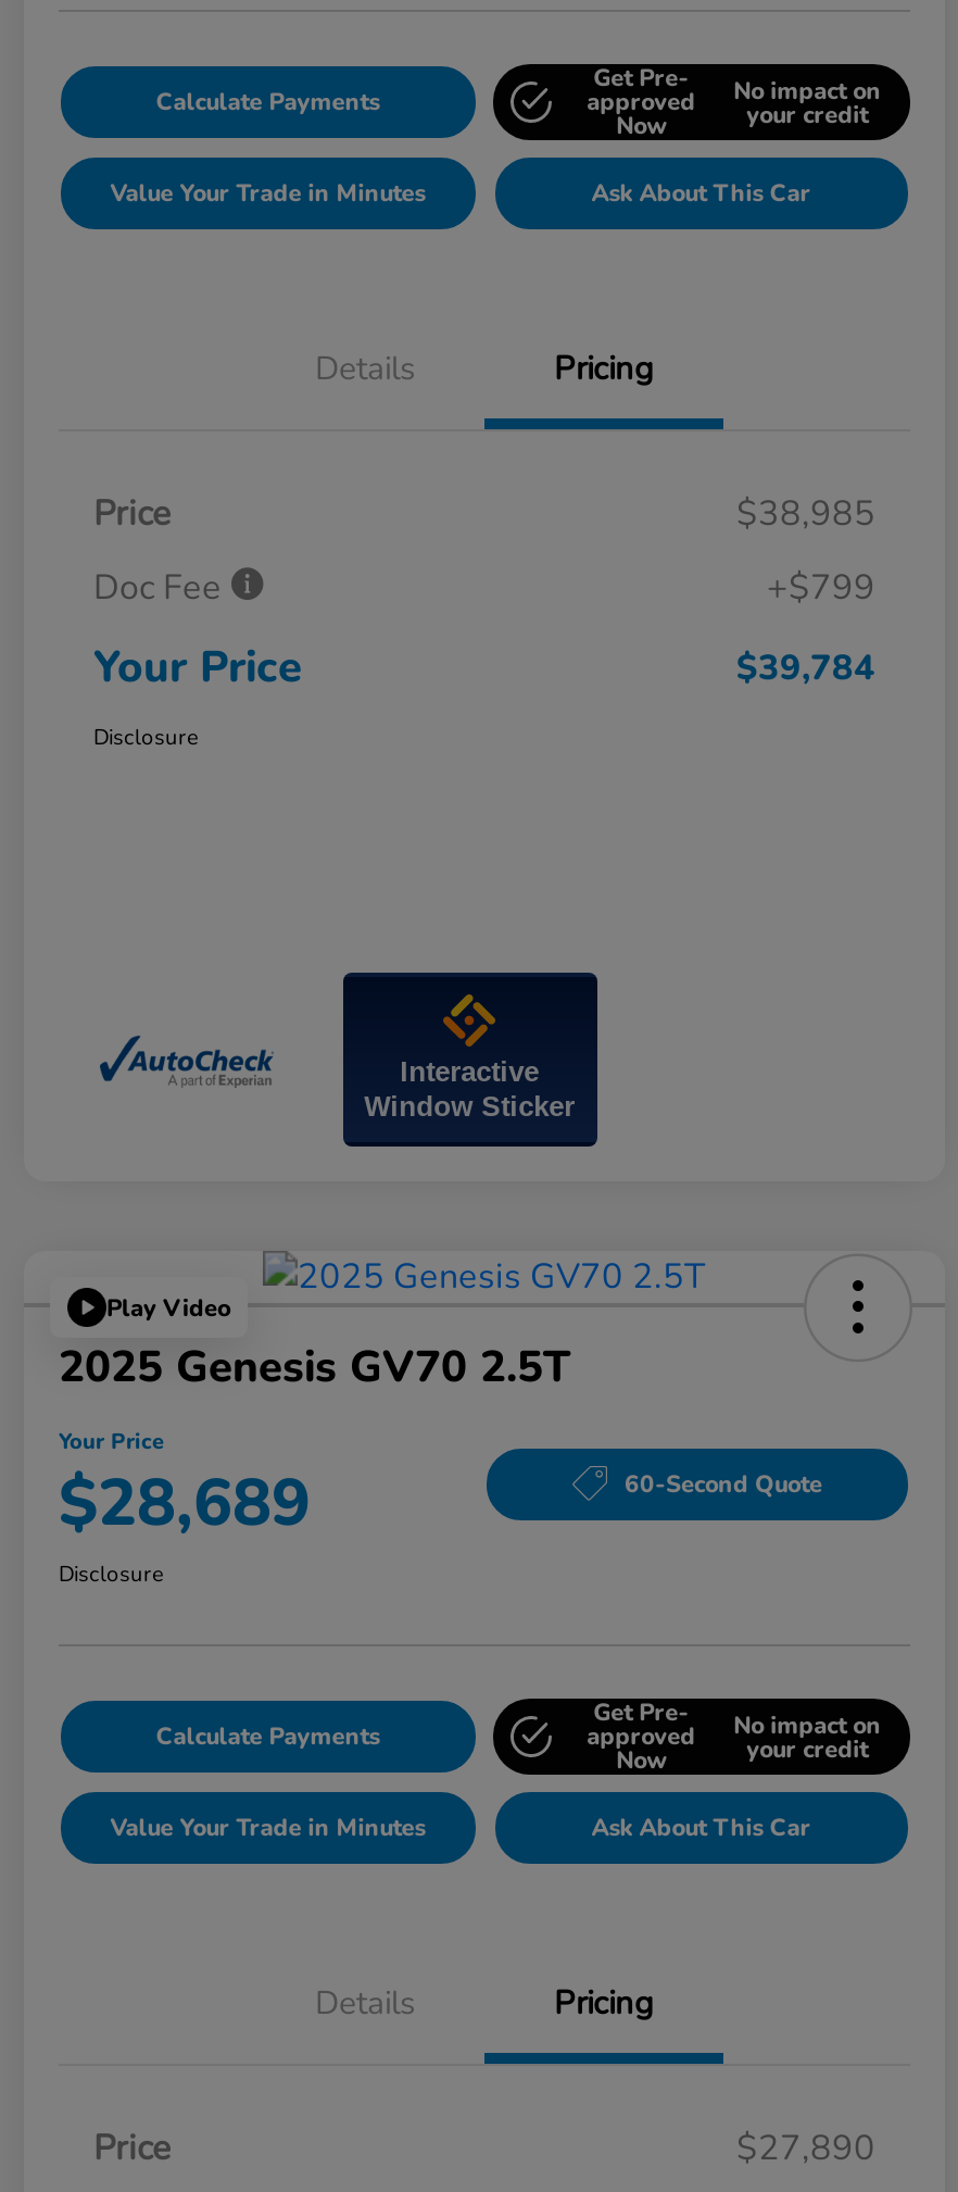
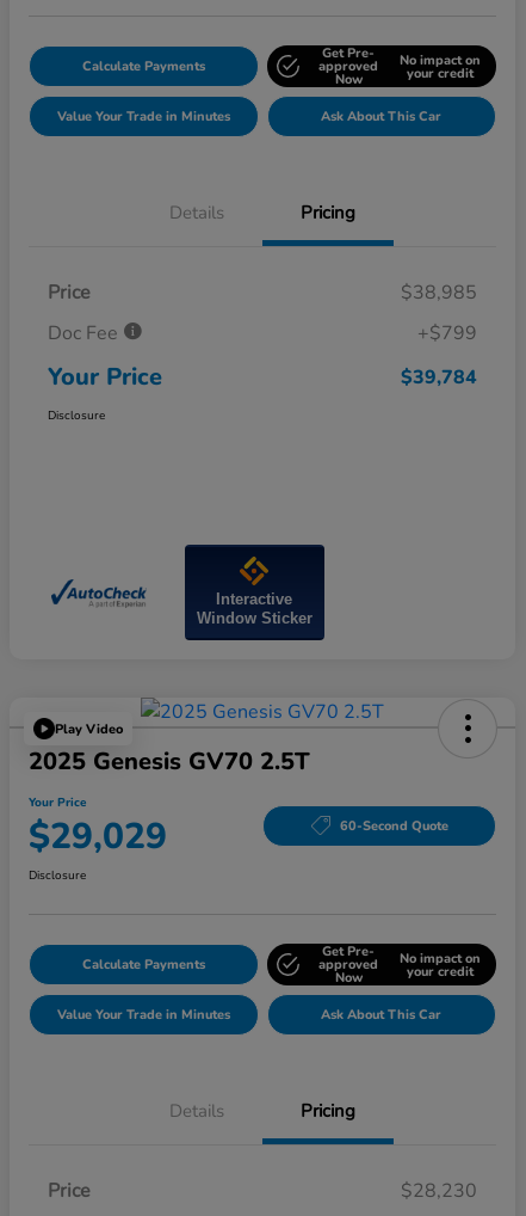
[59,1460,311,1549] $28,689 -> [29,812,167,861] $29,029
[736,2125,875,2173] $27,890 -> [401,1178,477,1204] $28,230

